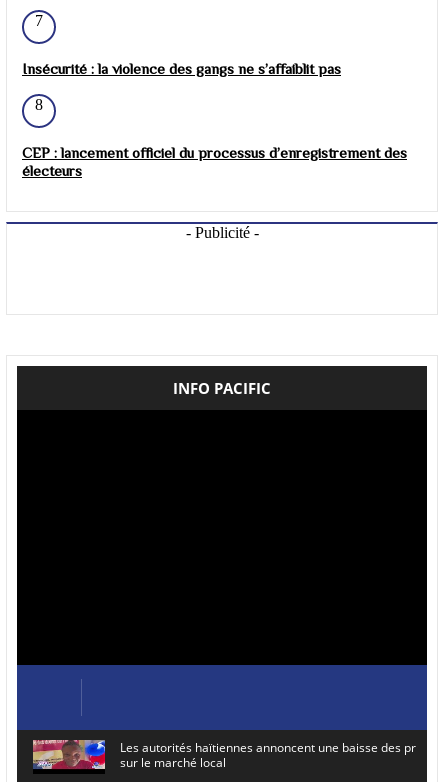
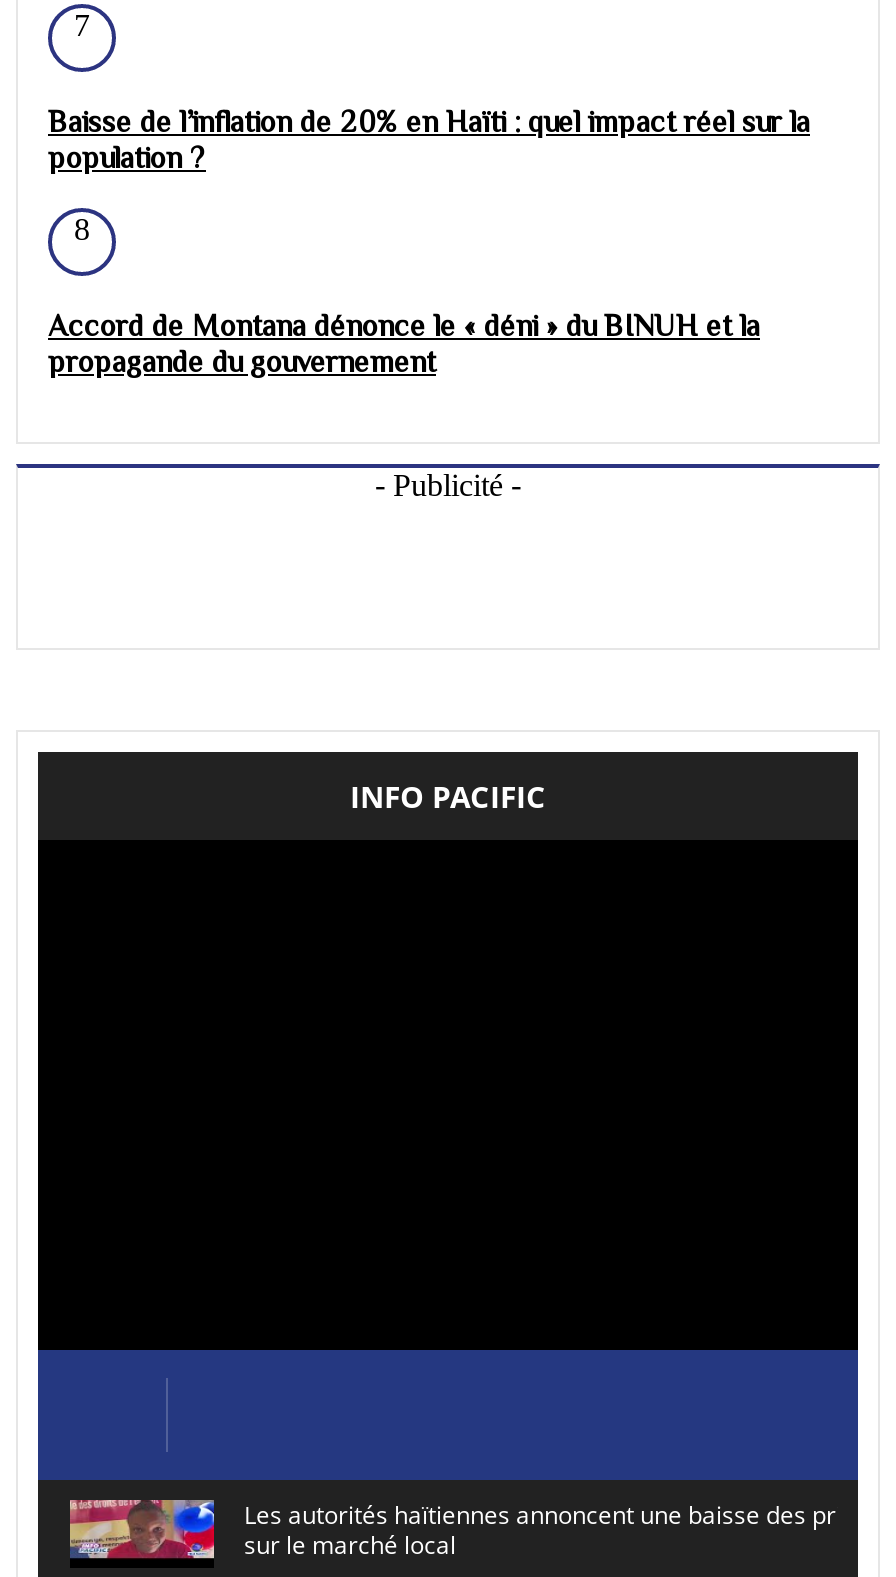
[22,60,341,77] Insécurité : la violence des gangs ne s’affaiblit pas -> [48,104,810,174] Baisse de l’inflation de 20% en Haïti : quel impact réel sur la | population ?
[22,144,407,179] CEP : lancement officiel du processus d’enregistrement des | électeurs -> [48,308,760,378] Accord de Montana dénonce le « déni » du BINUH et la | propagande du gouvernement

